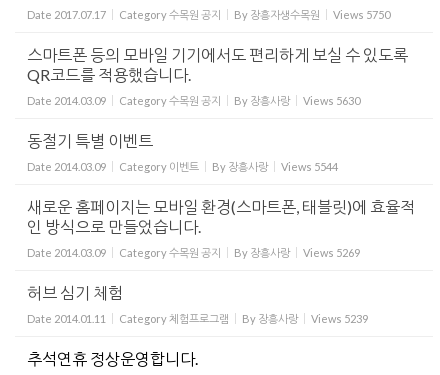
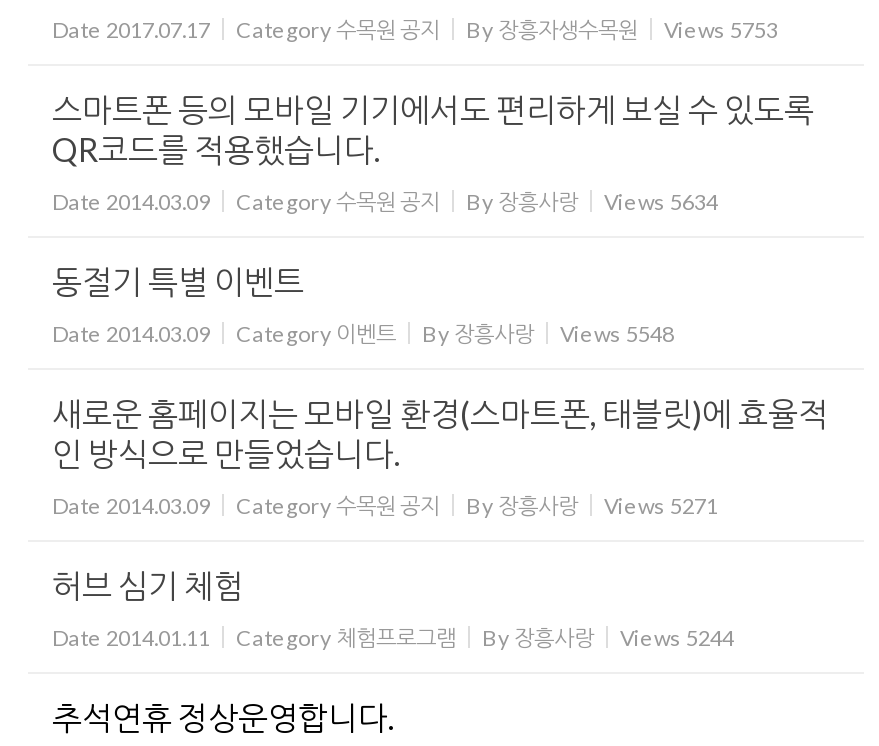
[27,8,390,21] Date 2017.07.17 Category 수목원 공지 By 장흥자생수목원 Views 5750 -> [52,16,778,42] Date 2017.07.17 Category 수목원 공지 By 장흥자생수목원 Views 5753
[27,94,360,107] Date 2014.03.09 Category 수목원 공지 By 장흥사랑 Views 5630 -> [52,188,718,214] Date 2014.03.09 Category 수목원 공지 By 장흥사랑 Views 5634
[27,160,338,173] Date 2014.03.09 Category 이벤트 By 장흥사랑 Views 5544 -> [52,320,674,346] Date 2014.03.09 Category 이벤트 By 장흥사랑 Views 5548
[27,246,360,259] Date 2014.03.09 Category 수목원 공지 By 장흥사랑 Views 5269 -> [52,492,718,518] Date 2014.03.09 Category 수목원 공지 By 장흥사랑 Views 5271
[27,312,368,325] Date 2014.01.11 Category 체험프로그램 By 장흥사랑 Views 5239 -> [52,624,734,650] Date 2014.01.11 Category 체험프로그램 By 장흥사랑 Views 5244

